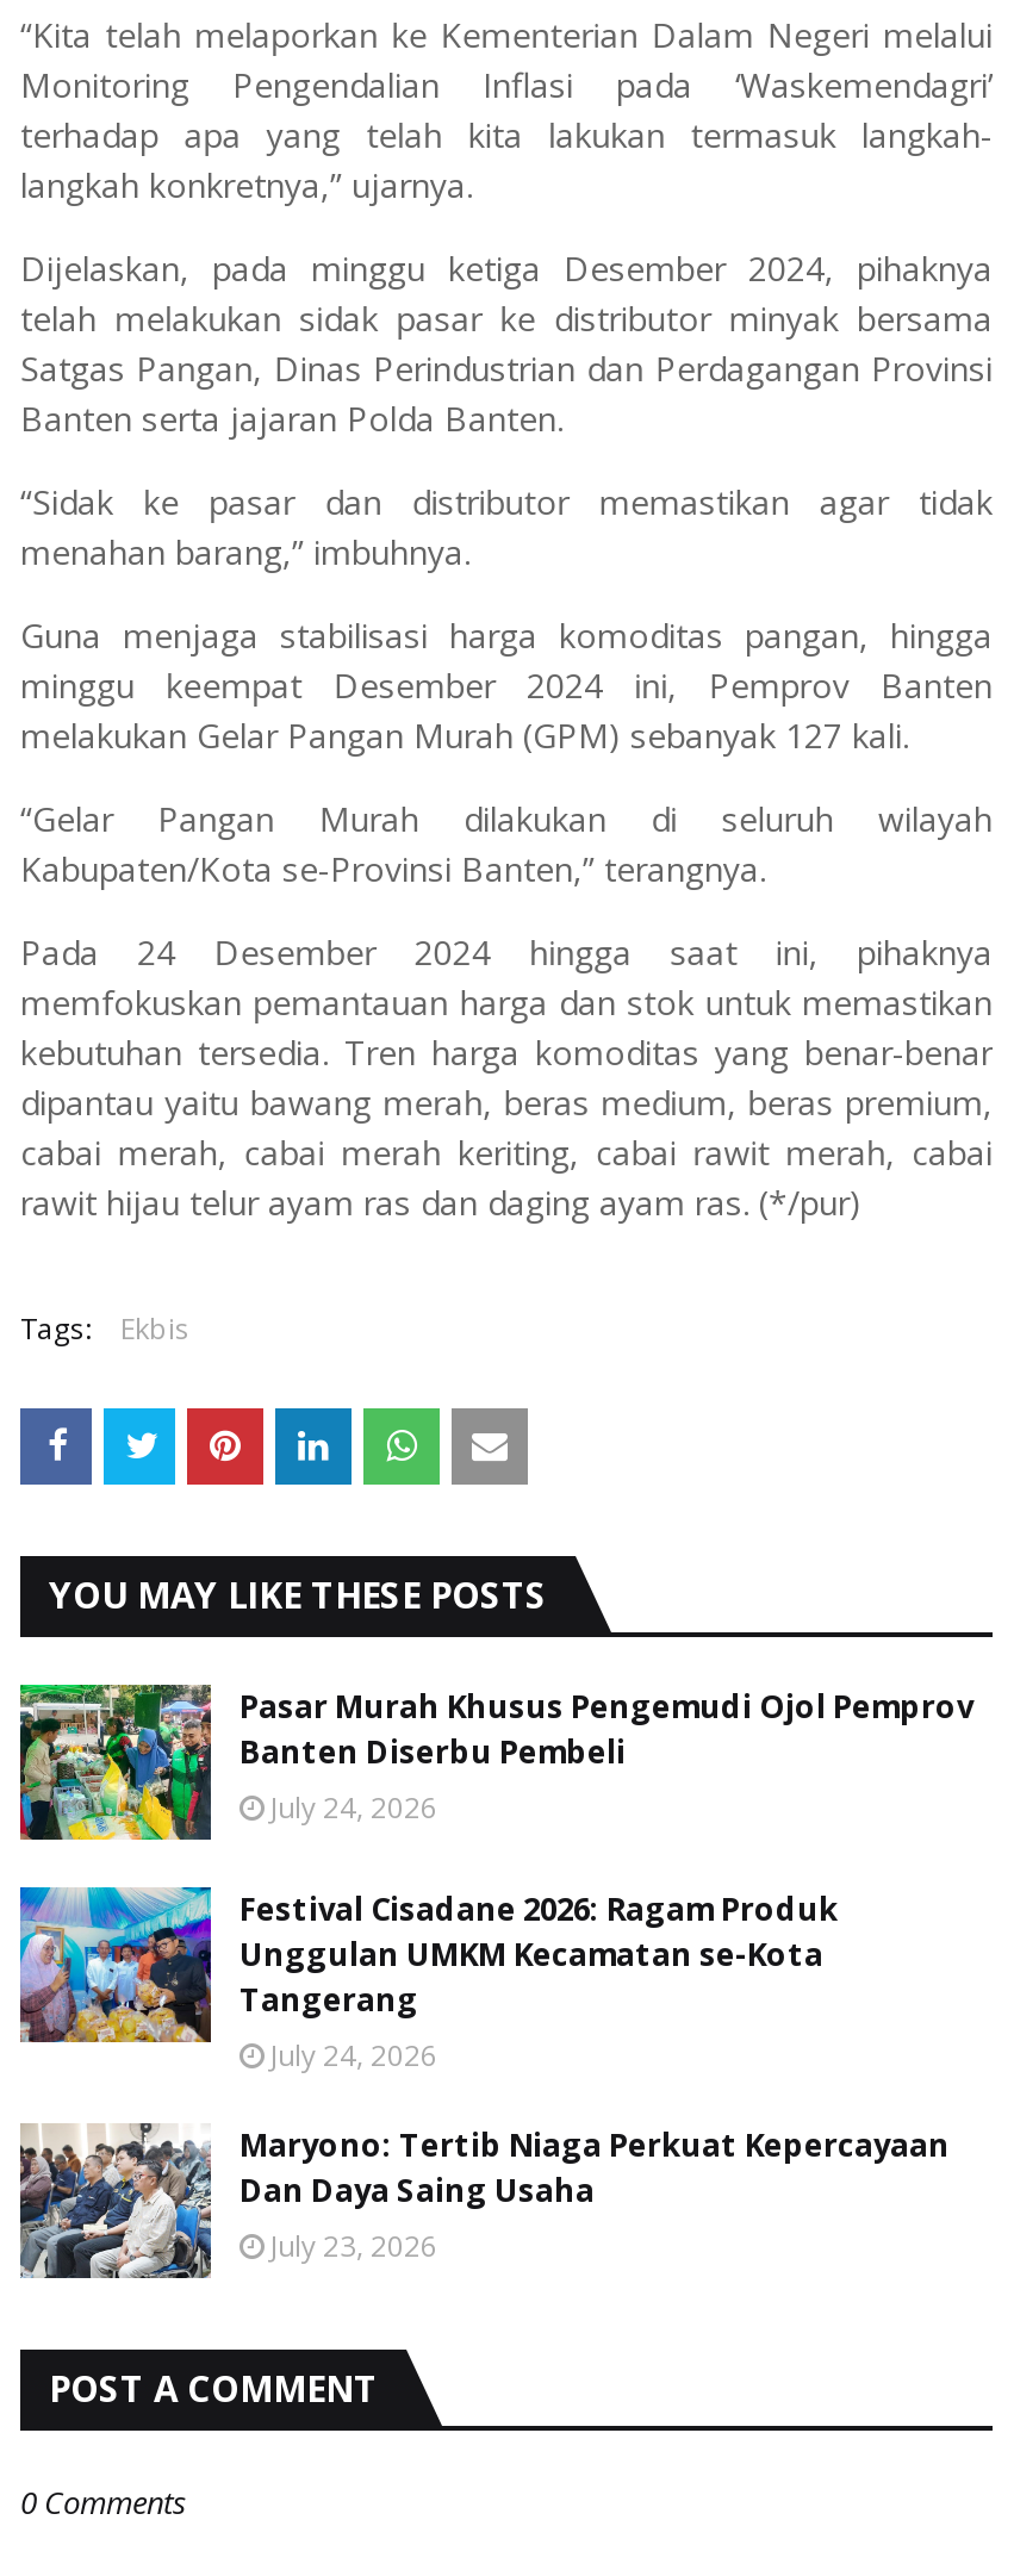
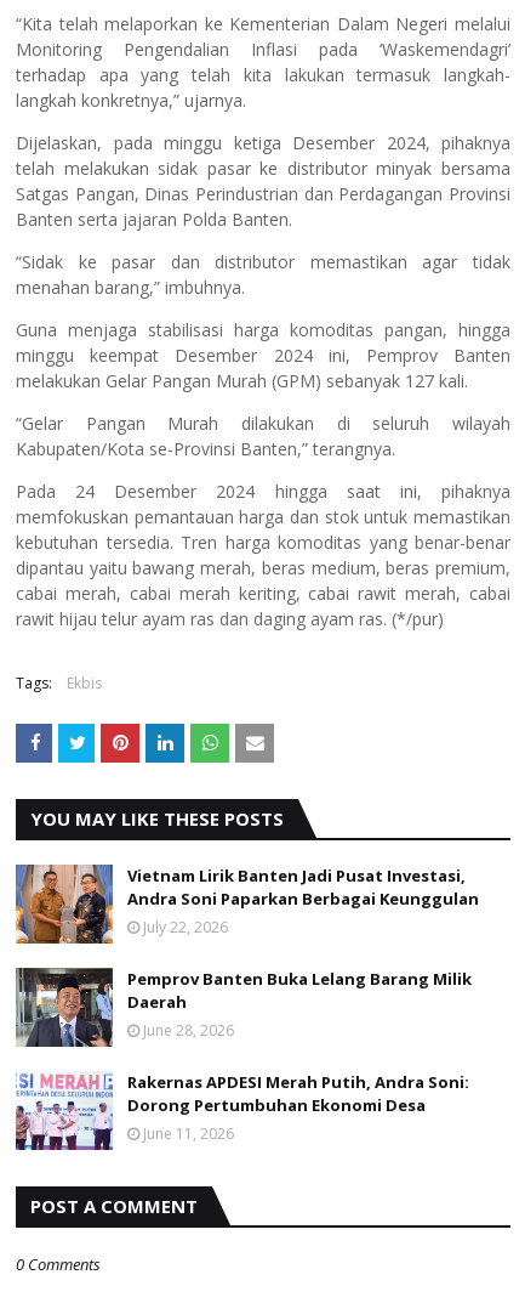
[18,1682,973,1842] [image] | Pasar Murah Khusus Pengemudi Ojol Pemprov | Banten Diserbu Pembeli | July 24, 2026 -> [15,863,479,945] [image] | Vietnam Lirik Banten Jadi Pusat Investasi, | Andra Soni Paparkan Berbagai Keunggulan | July 22, 2026
[18,1885,838,2076] [image] | Festival Cisadane 2026: Ragam Produk | Unggulan UMKM Kecamatan se-Kota | Tangerang | July 24, 2026 -> [15,967,472,1048] [image] | Pemprov Banten Buka Lelang Barang Milik | Daerah | June 28, 2026
[18,2123,950,2281] [image] | Maryono: Tertib Niaga Perkuat Kepercayaan | Dan Daya Saing Usaha | July 23, 2026 -> [16,1071,469,1151] [image] | Rakernas APDESI Merah Putih, Andra Soni: | Dorong Pertumbuhan Ekonomi Desa | June 11, 2026

